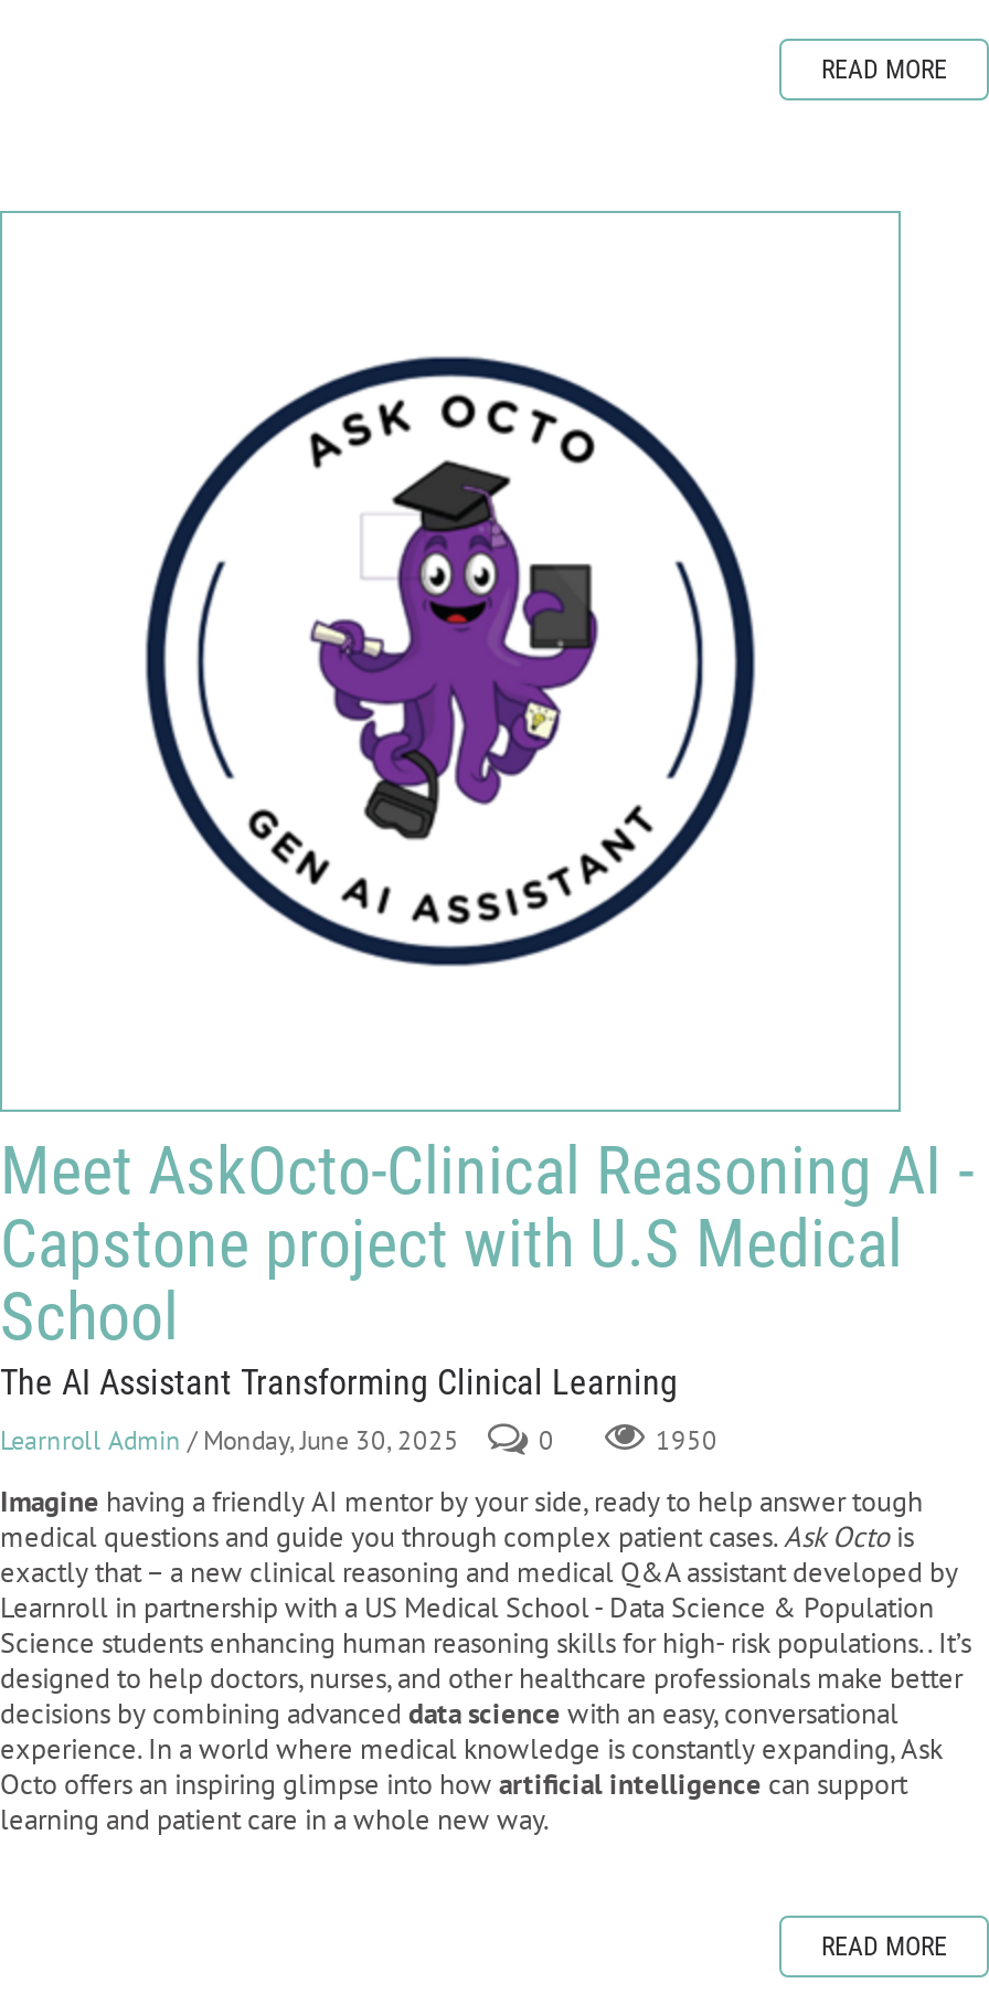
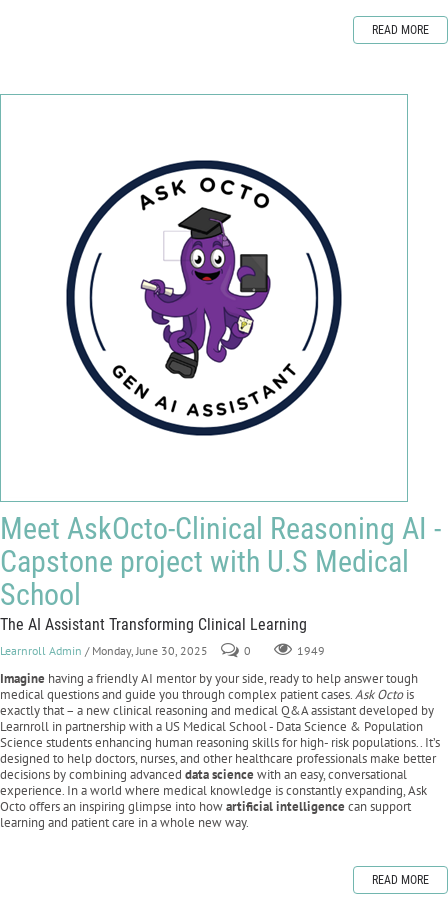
[656,1423,717,1456] 1950 -> [297,643,325,658] 1949

